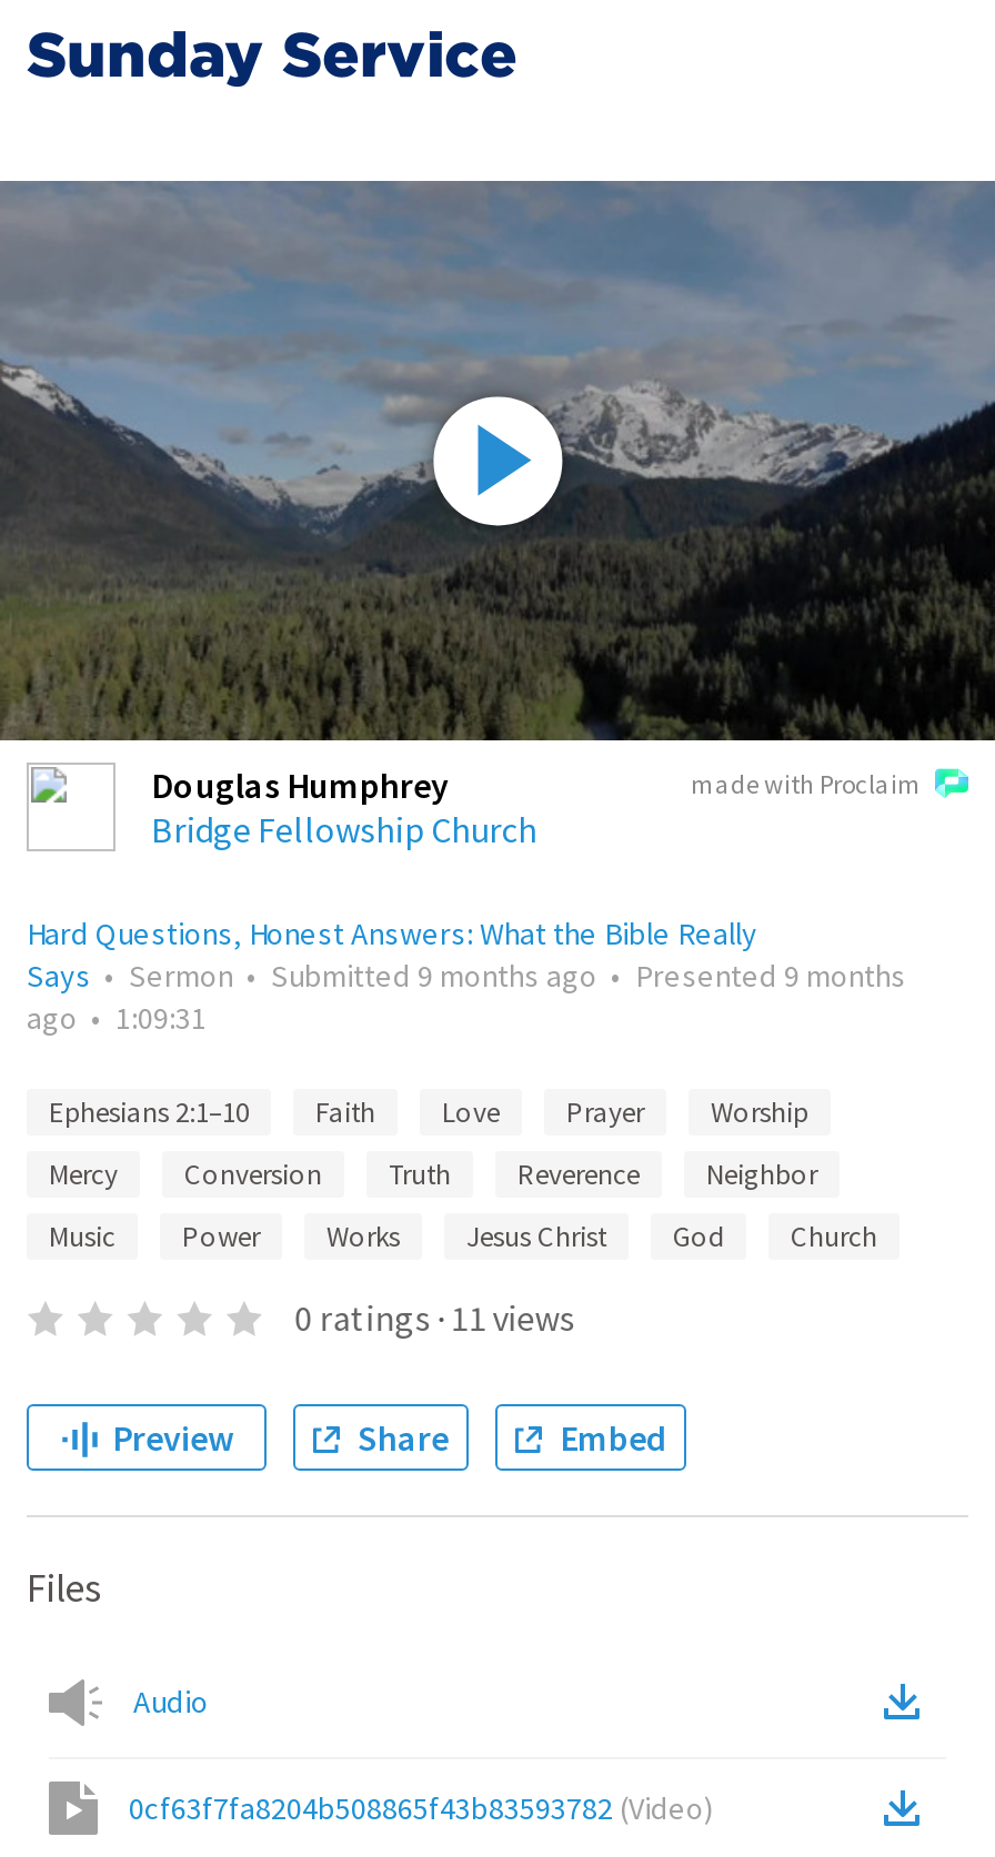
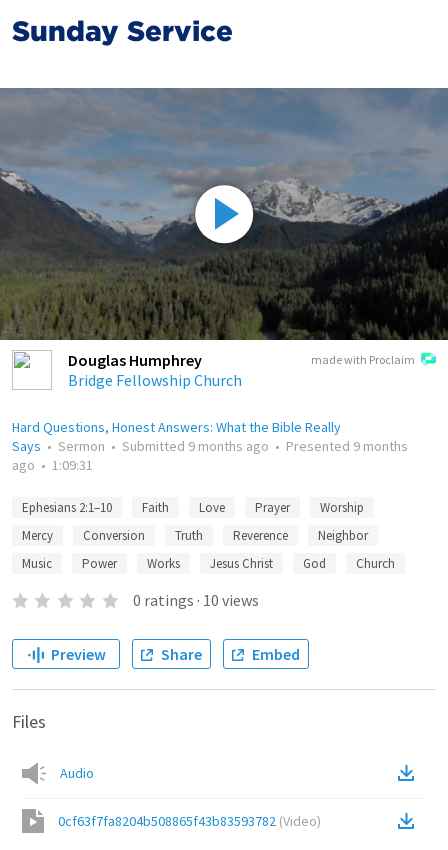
[295,1295,575,1340] 0 ratings · 11 views -> [133,590,259,610] 0 ratings · 10 views

